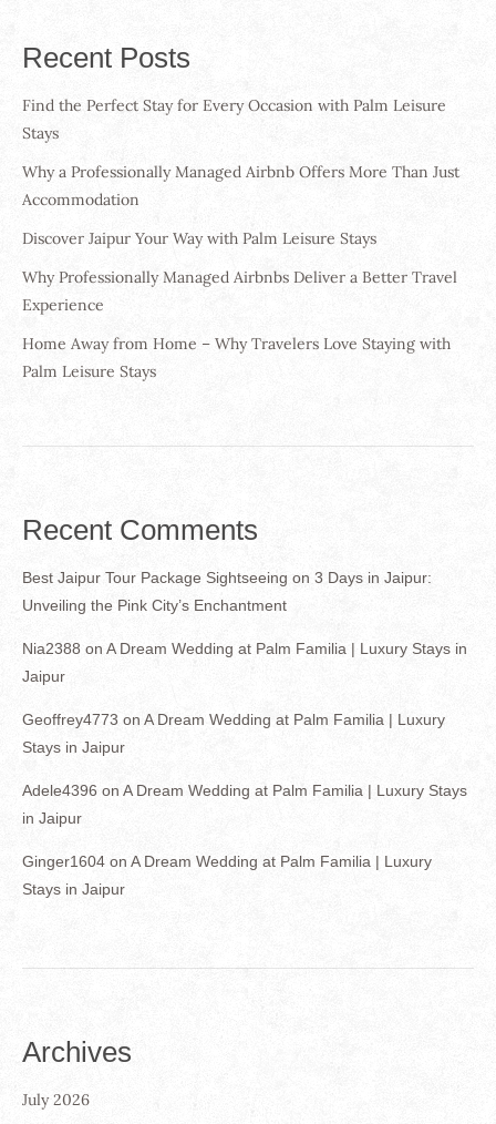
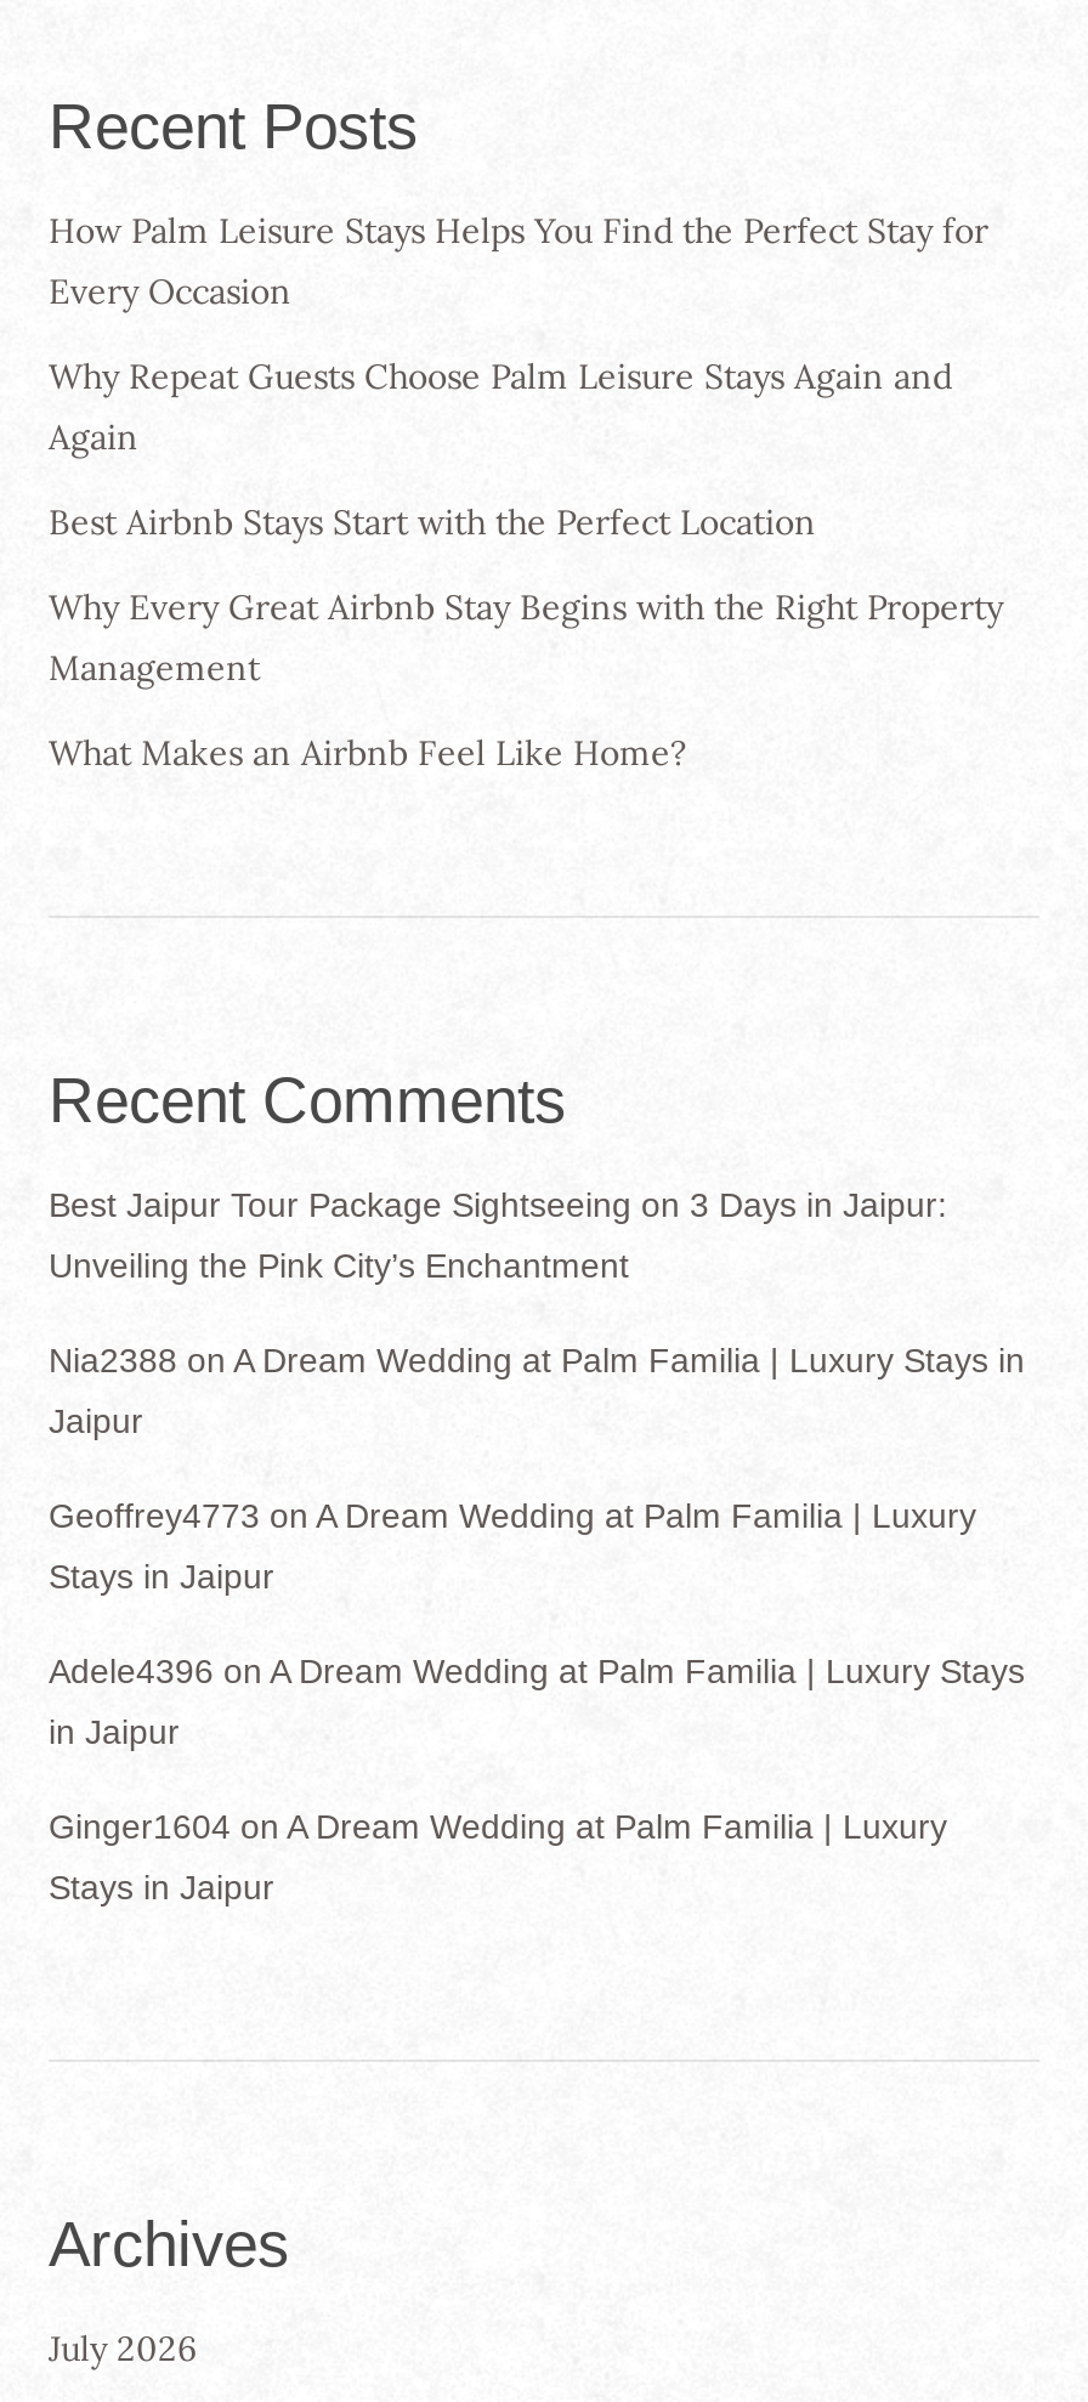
[22,95,446,143] Find the Perfect Stay for Every Occasion with Palm Leisure | Stays -> [49,209,988,313] How Palm Leisure Stays Helps You Find the Perfect Stay for | Every Occasion
[22,162,459,210] Why a Professionally Managed Airbnb Offers More Than Just | Accommodation -> [49,355,952,459] Why Repeat Guests Choose Palm Leisure Stays Again and | Again
[22,228,376,248] Discover Jaipur Your Way with Palm Leisure Stays -> [49,500,816,544] Best Airbnb Stays Start with the Perfect Location
[22,267,457,315] Why Professionally Managed Airbnbs Deliver a Better Travel | Experience -> [49,585,1003,690] Why Every Great Airbnb Stay Begins with the Right Property | Management
[22,334,451,381] Home Away from Home – Why Travelers Love Staying with | Palm Leisure Stays -> [49,731,687,775] What Makes an Airbnb Feel Like Home?

